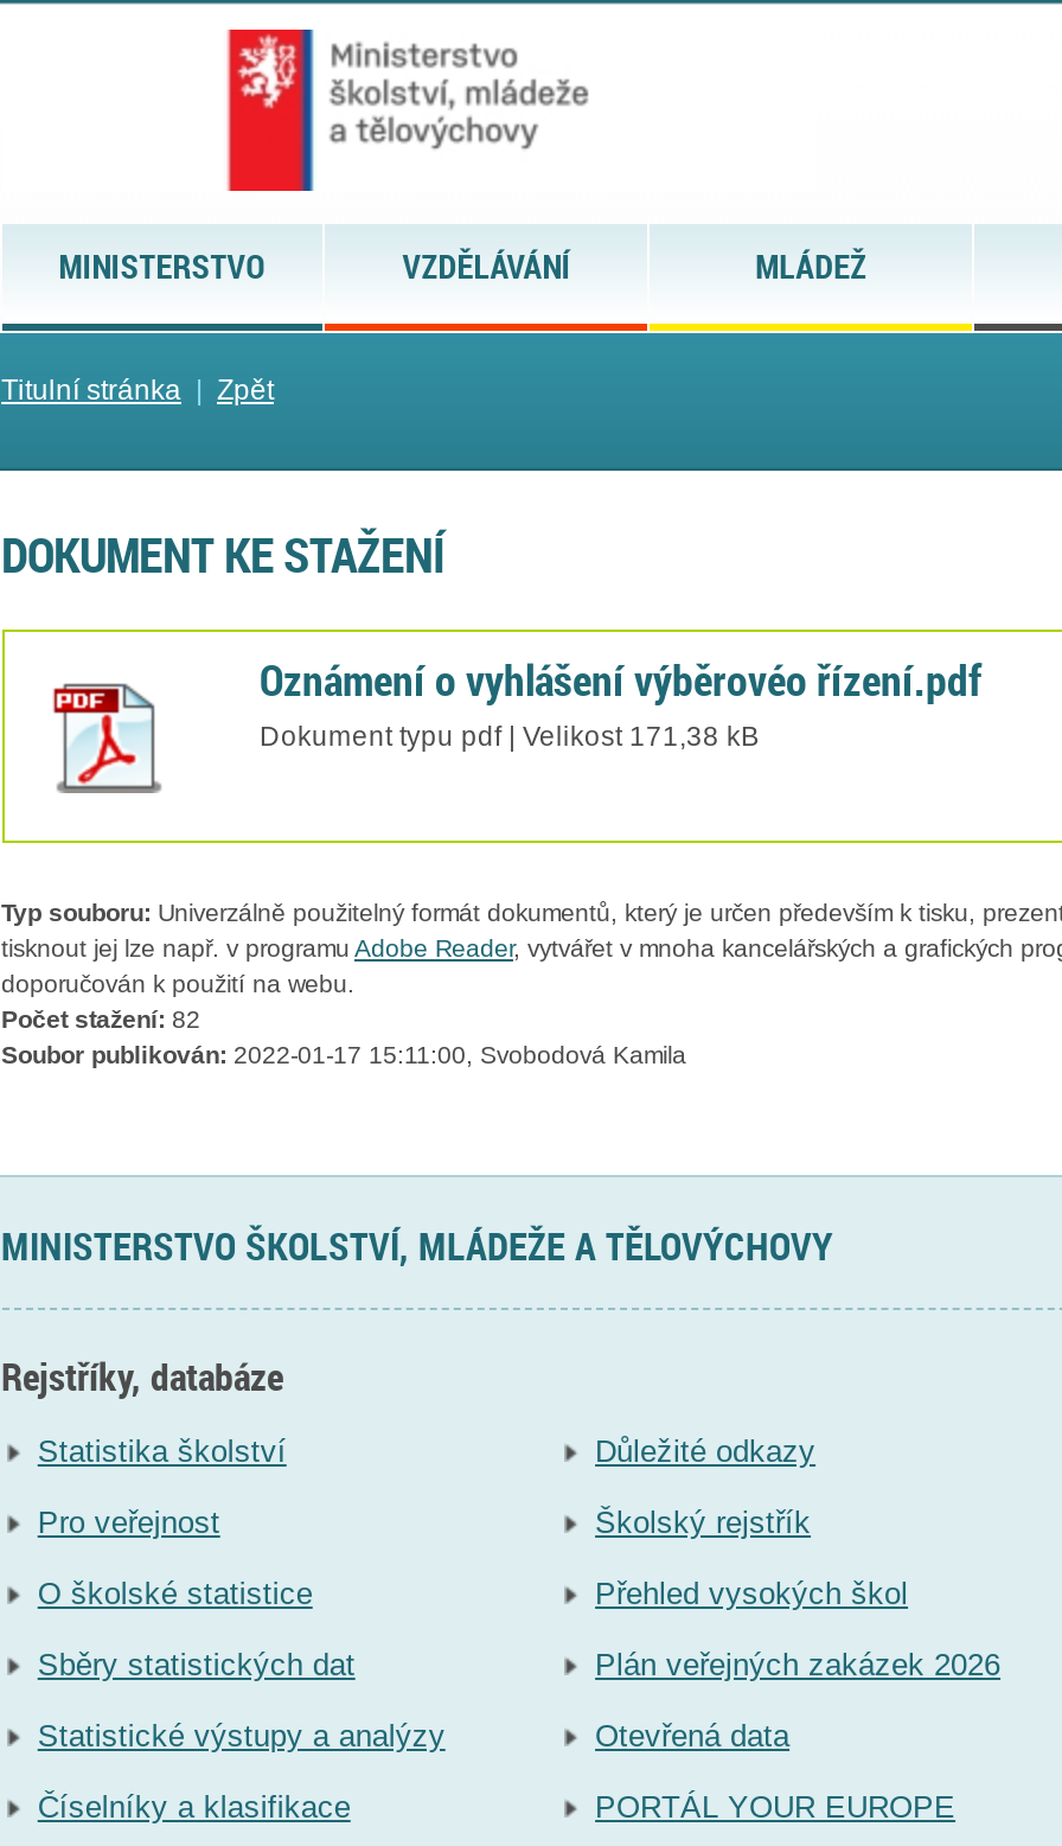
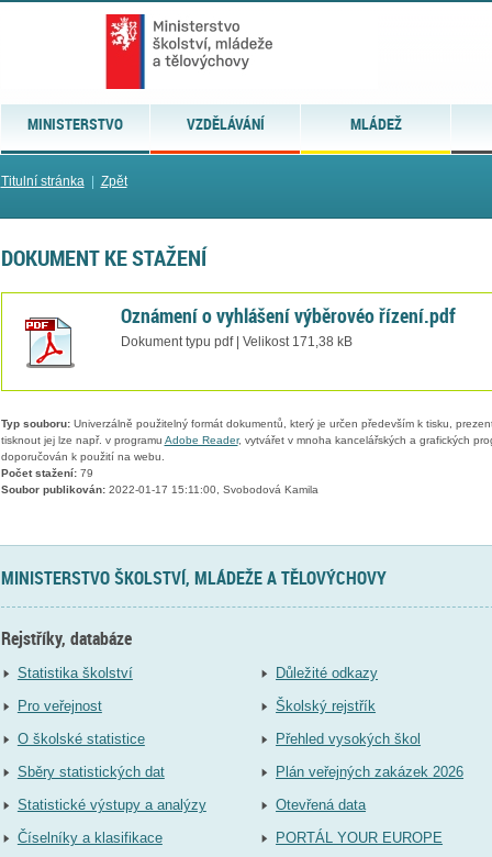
[1,1008,200,1034] Počet stažení: 82 -> [1,468,93,480] Počet stažení: 79

